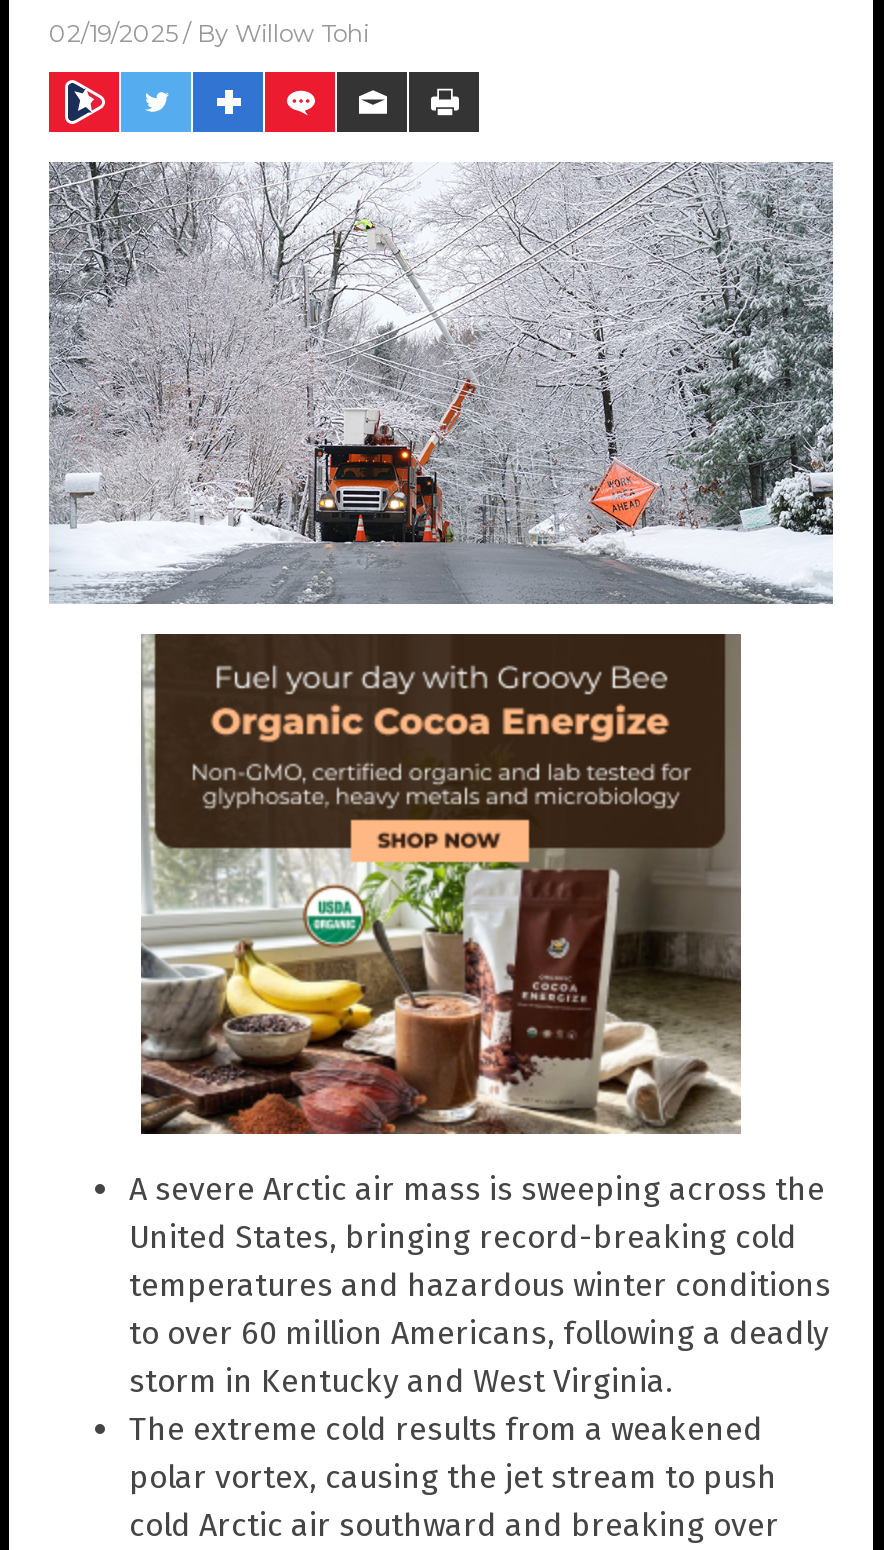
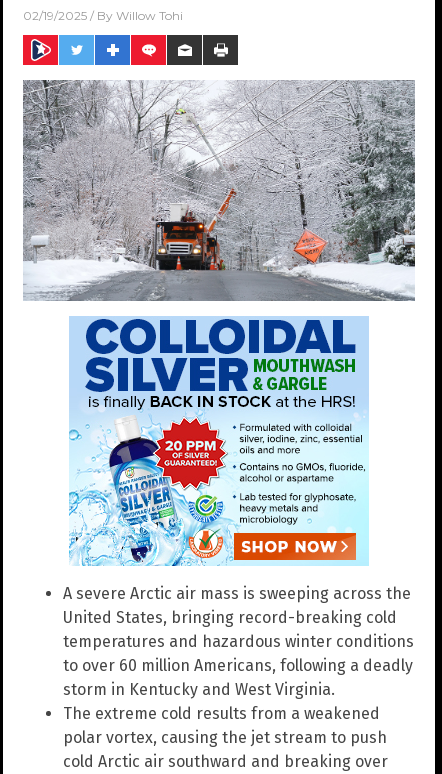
[139,632,743,1136] [image] -> [68,316,369,567] [image]

